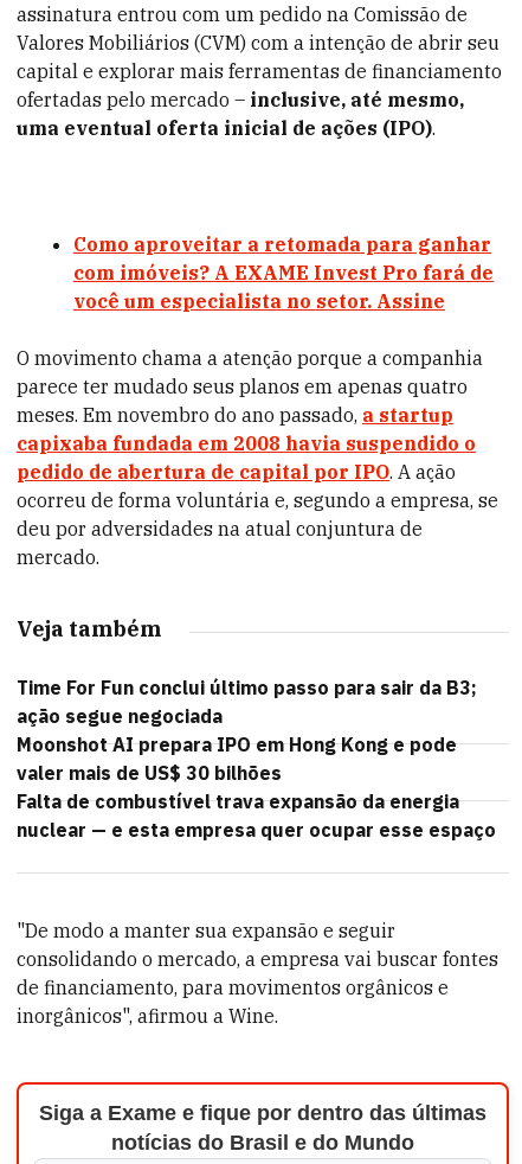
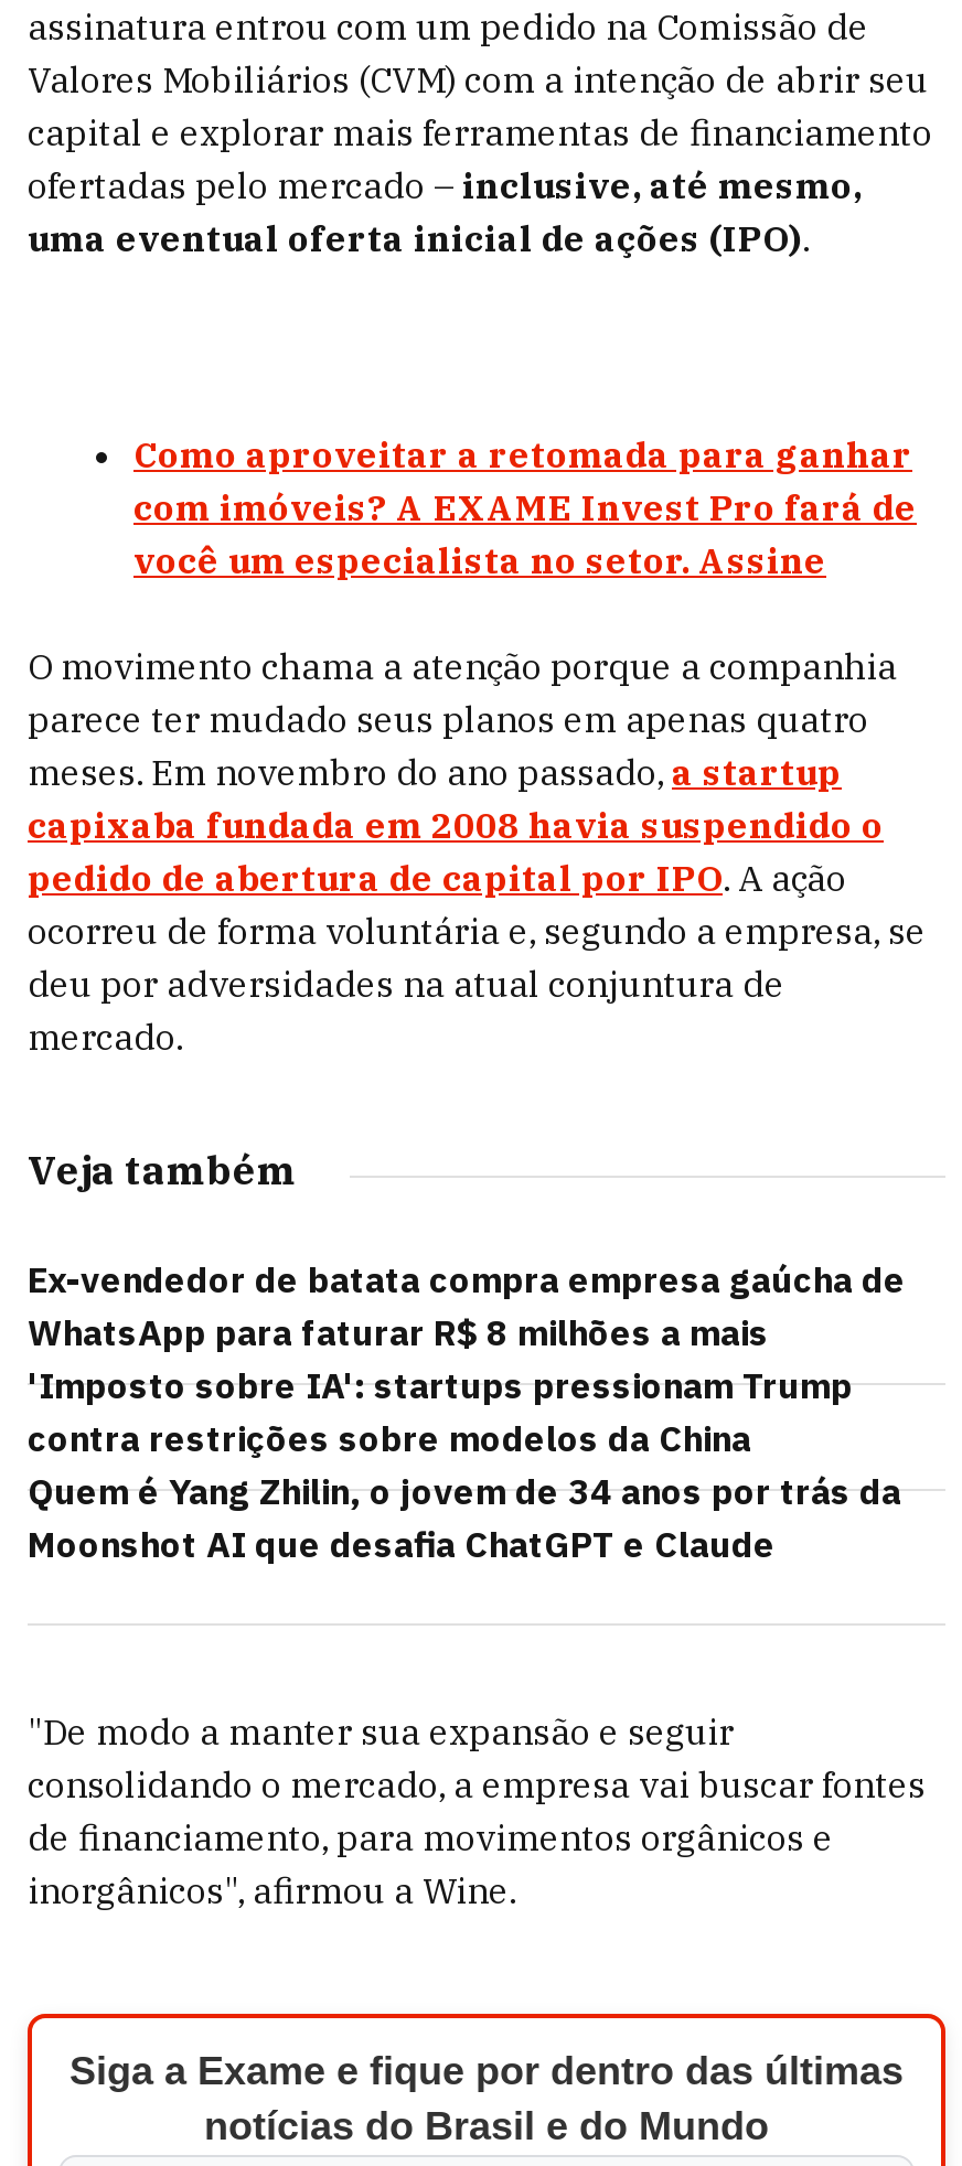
[17,676,496,842] Time For Fun conclui último passo para sair da B3; | ação segue negociada | Moonshot AI prepara IPO em Hong Kong e pode | valer mais de US$ 30 bilhões | Falta de combustível trava expansão da energia | nuclear — e esta empresa quer ocupar esse espaço -> [28,1257,906,1566] Ex-vendedor de batata compra empresa gaúcha de | WhatsApp para faturar R$ 8 milhões a mais | 'Imposto sobre IA': startups pressionam Trump | contra restrições sobre modelos da China | Quem é Yang Zhilin, o jovem de 34 anos por trás da | Moonshot AI que desafia ChatGPT e Claude

